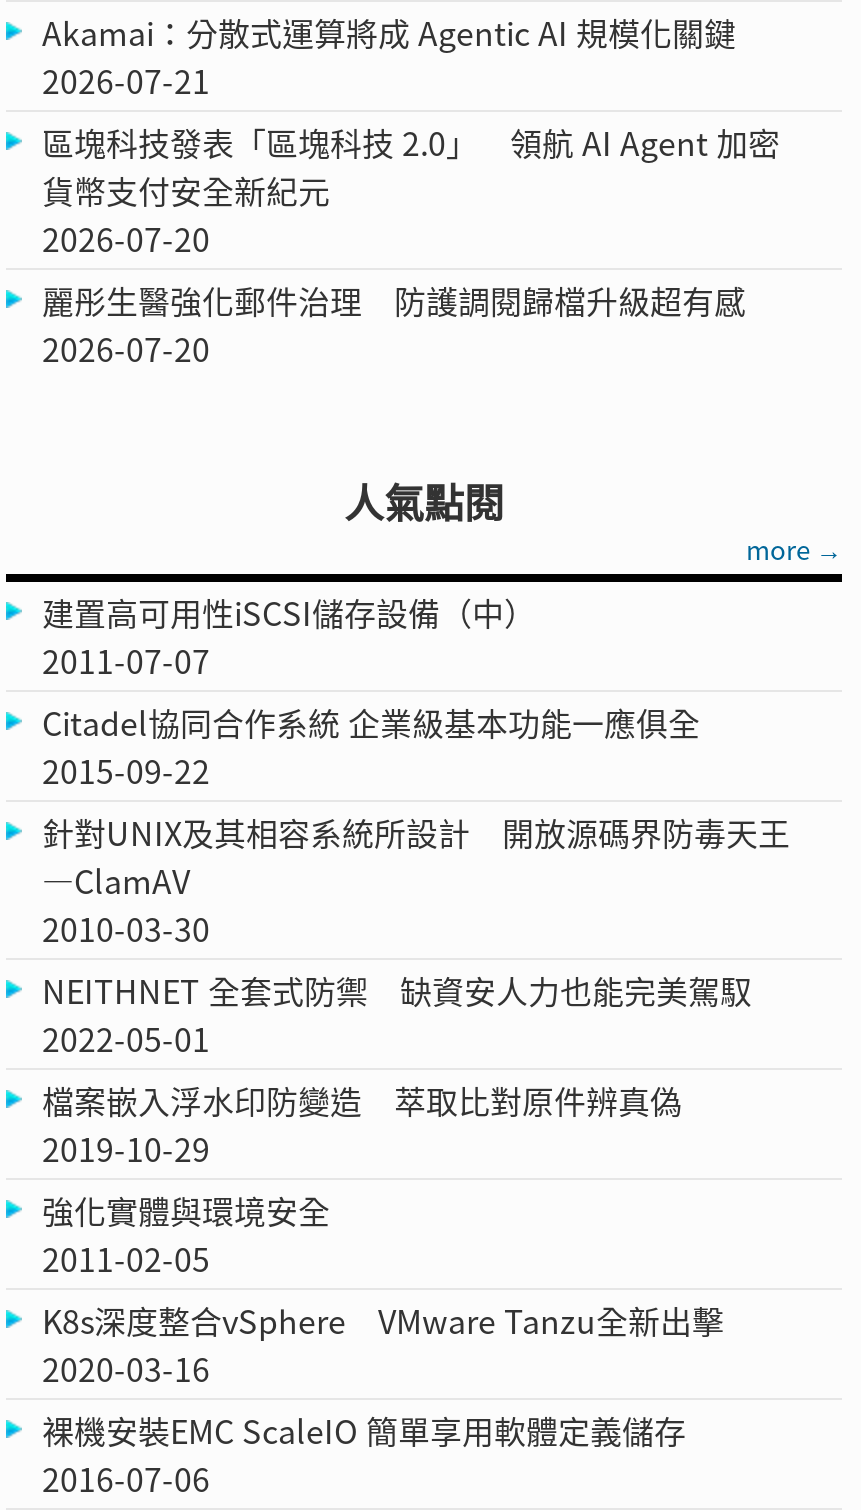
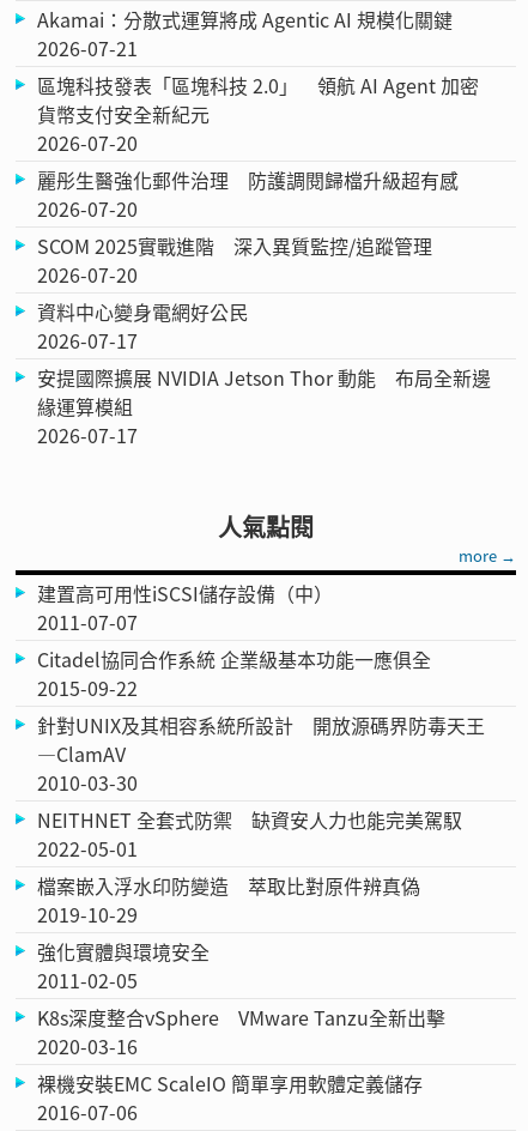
none -> [37,231,491,449] SCOM 2025實戰進階 深入異質監控/追蹤管理 | 2026-07-20 | 資料中心變身電網好公民 | 2026-07-17 | 安提國際擴展 NVIDIA Jetson Thor 動能 布局全新邊 | 緣運算模組 | 2026-07-17

